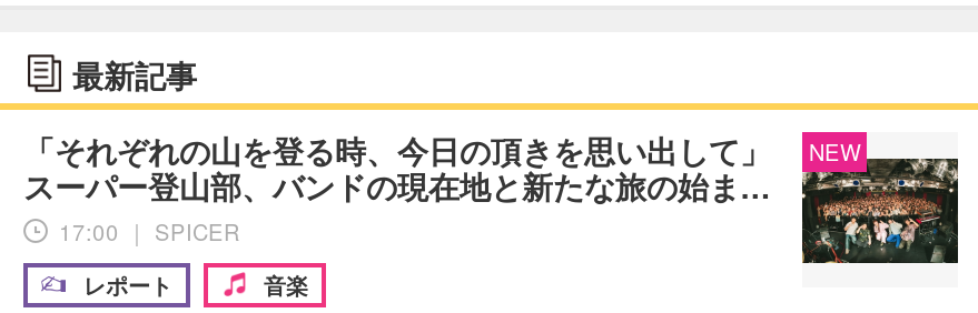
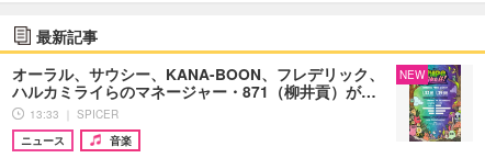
[23,127,960,287] [image] | 「それぞれの山を登る時、今日の頂きを思い出して」 | スーパー登山部、バンドの現在地と新たな旅の始ま… | 17:00 ｜ SPICER -> [12,62,473,143] [image] | オーラル、サウシー、KANA-BOON、フレデリック、 | ハルカミライらのマネージャー・871（柳井貢）が… | 13:33 ｜ SPICER
[77,269,172,300] レポート -> [21,132,65,148] ニュース

